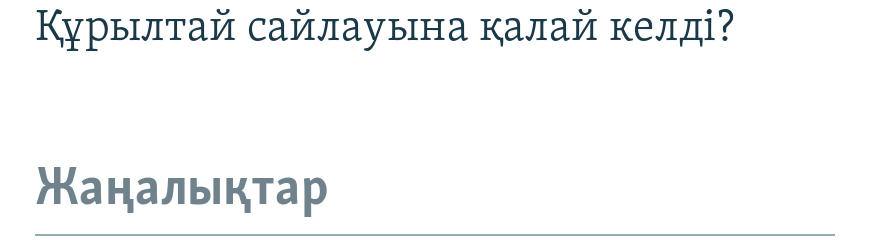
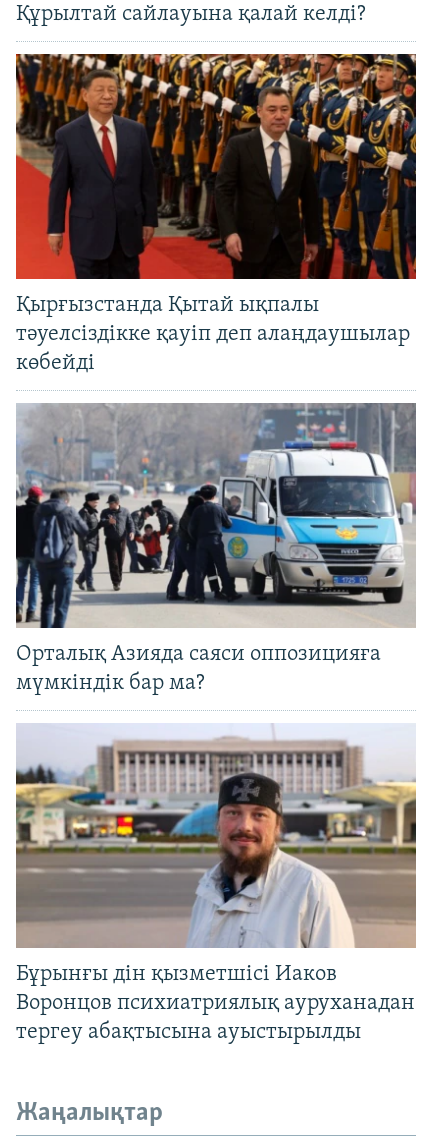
none -> [15,53,417,375] [image] | Қырғызстанда Қытай ықпалы | тәуелсіздікке қауіп деп алаңдаушылар | көбейді
none -> [15,402,417,695] [image] | Орталық Азияда саяси оппозицияға | мүмкіндік бар ма?
none -> [15,724,417,1044] [image] | Бұрынғы дін қызметшісі Иаков | Воронцов психиатриялық ауруханадан | тергеу абақтысына ауыстырылды

